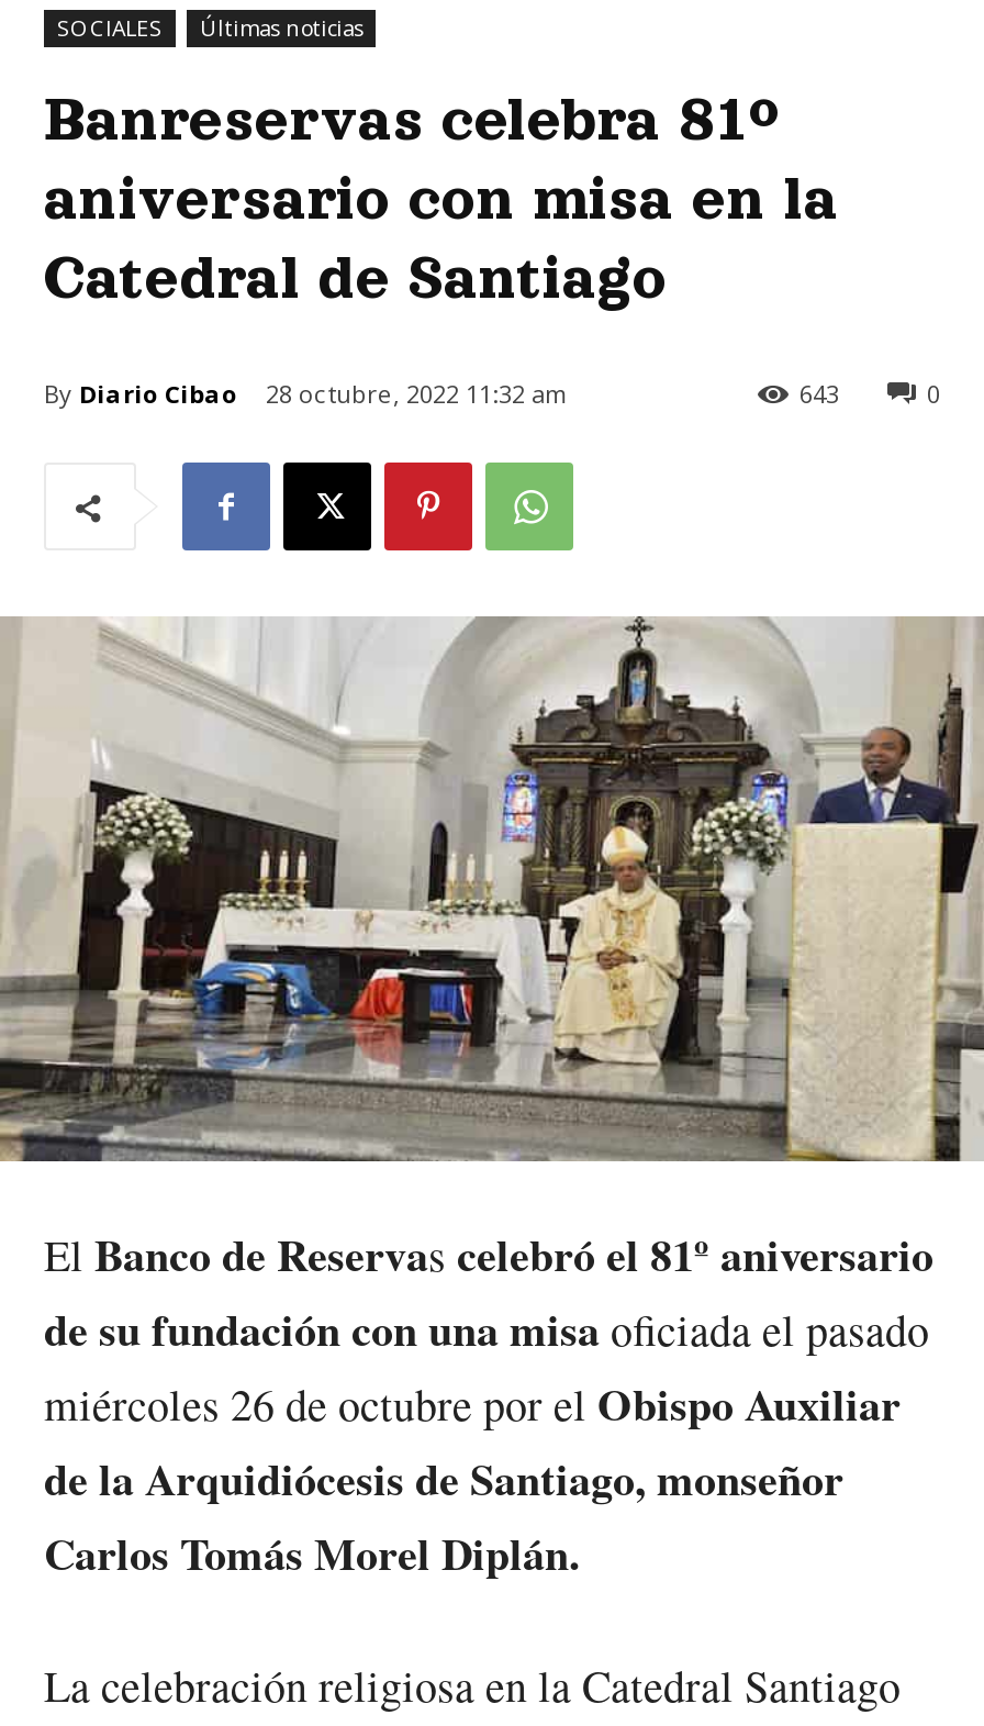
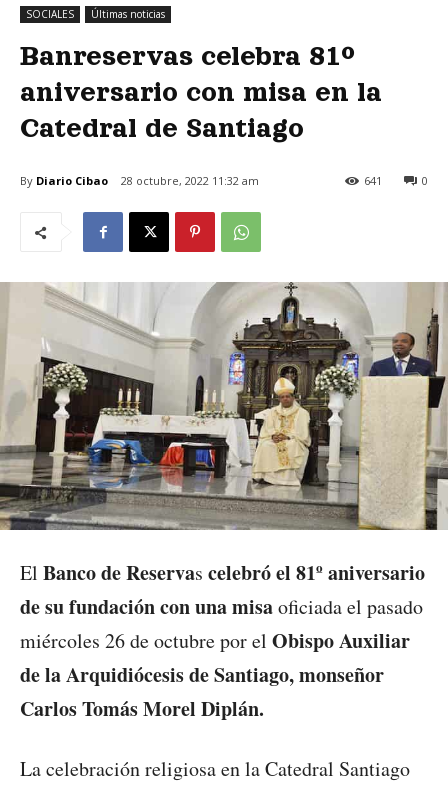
[800,378,839,411] 643 -> [364,173,382,188] 641

